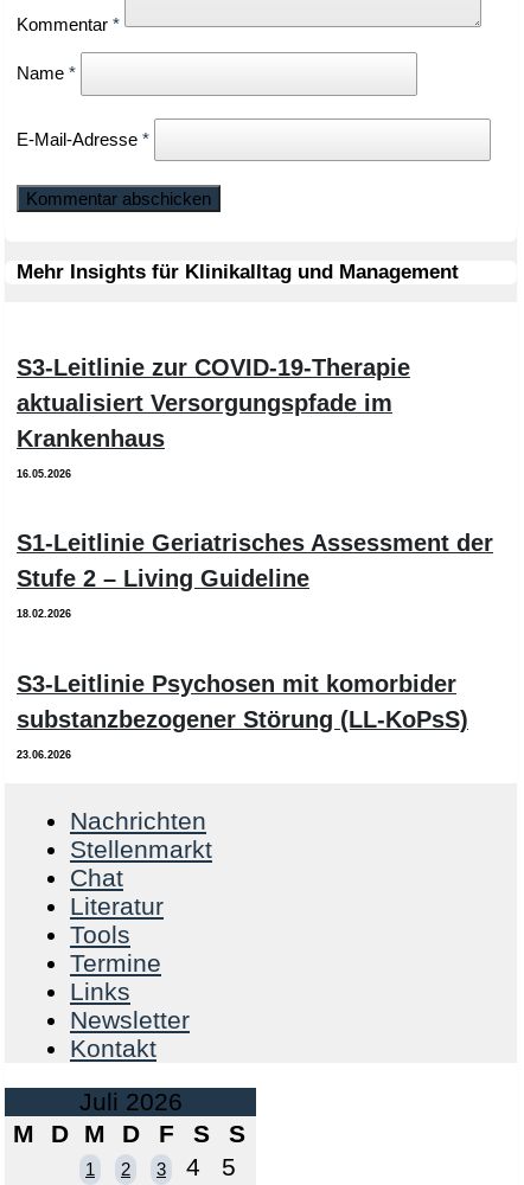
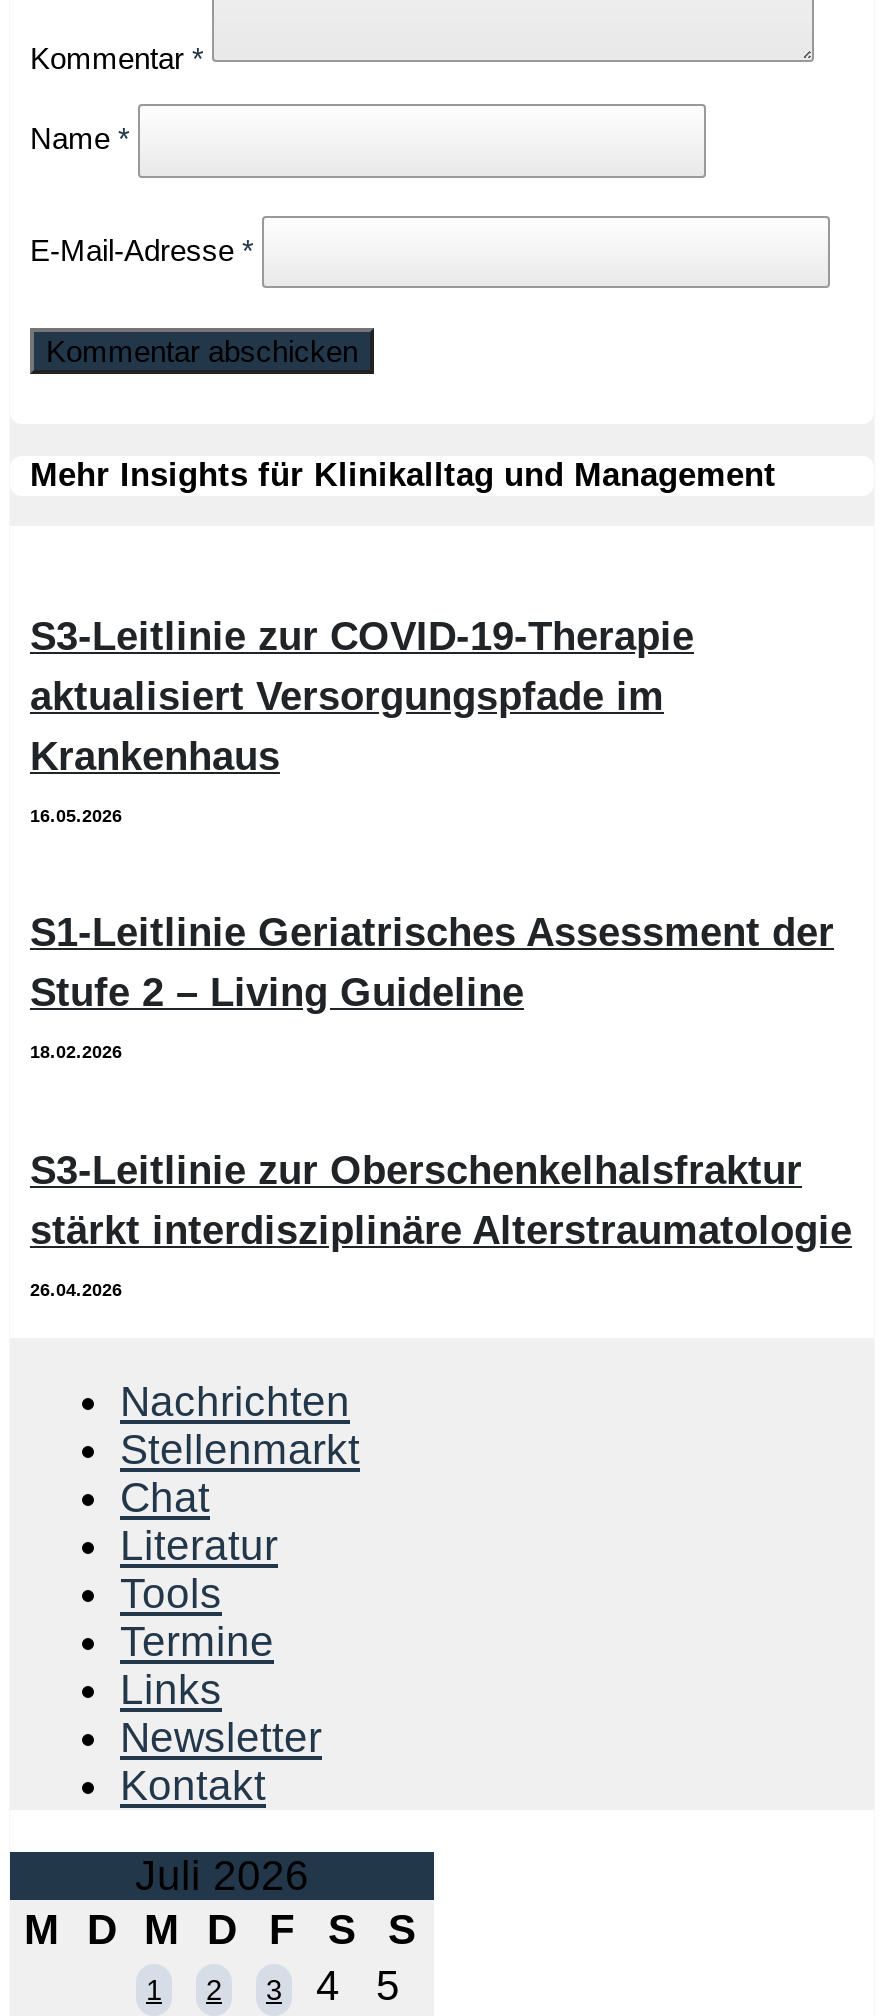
[17,671,468,732] S3-Leitlinie Psychosen mit komorbider | substanzbezogener Störung (LL-KoPsS) -> [30,1148,852,1252] S3-Leitlinie zur Oberschenkelhalsfraktur | stärkt interdisziplinäre Alterstraumatologie
[17,749,71,761] 23.06.2026 -> [30,1280,122,1300] 26.04.2026

